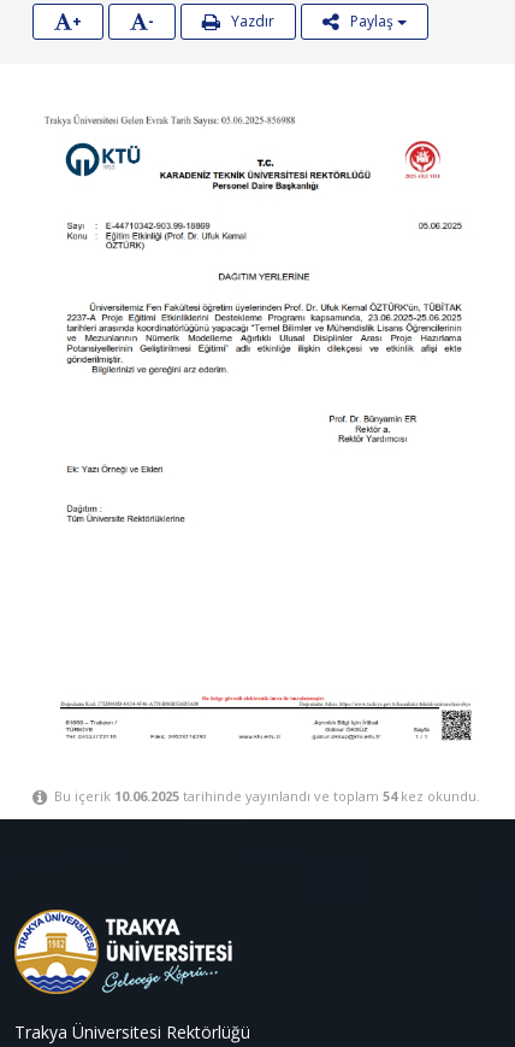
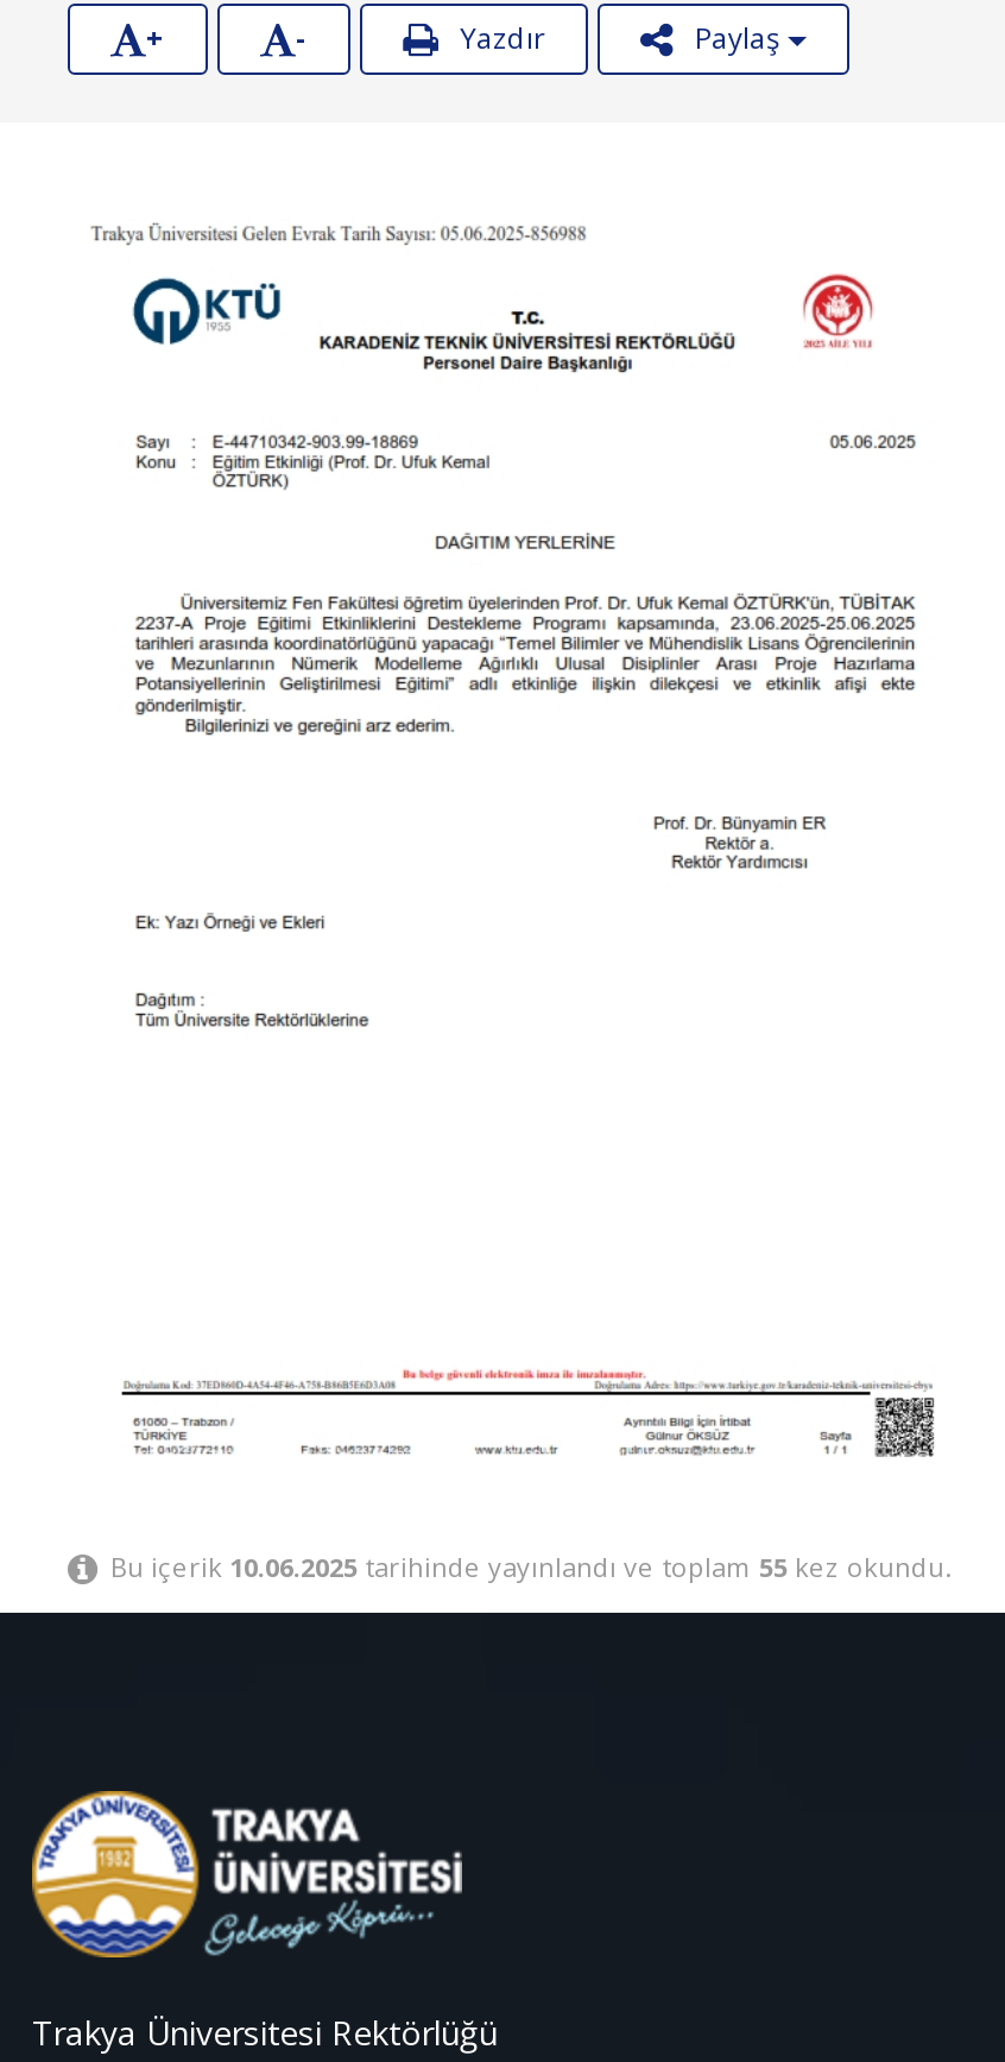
[54,787,480,805] Bu içerik 10.06.2025 tarihinde yayınlandı ve toplam 54 kez okundu. -> [110,1549,952,1584] Bu içerik 10.06.2025 tarihinde yayınlandı ve toplam 55 kez okundu.

